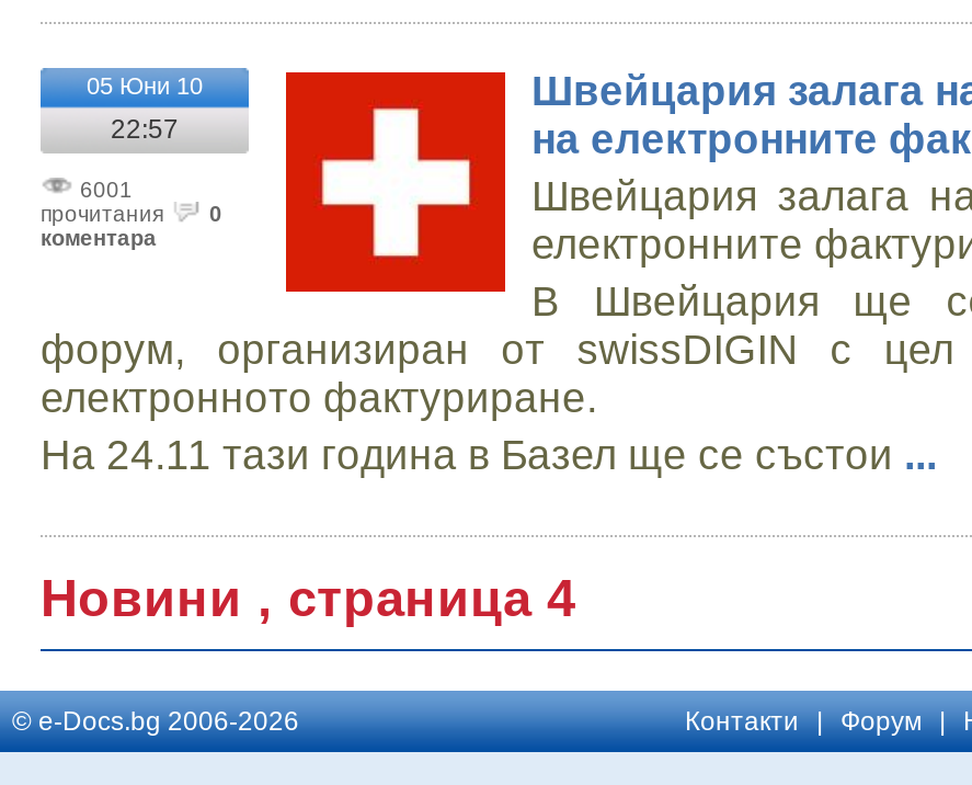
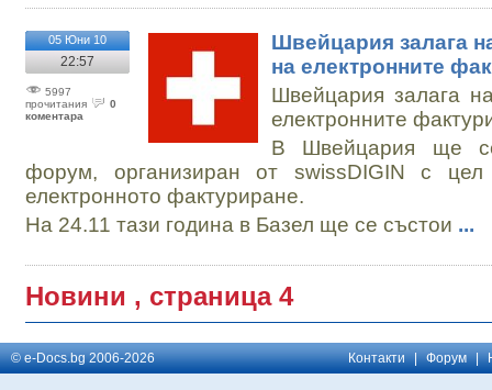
[80,178,133,202] 6001 -> [45,86,71,98] 5997

